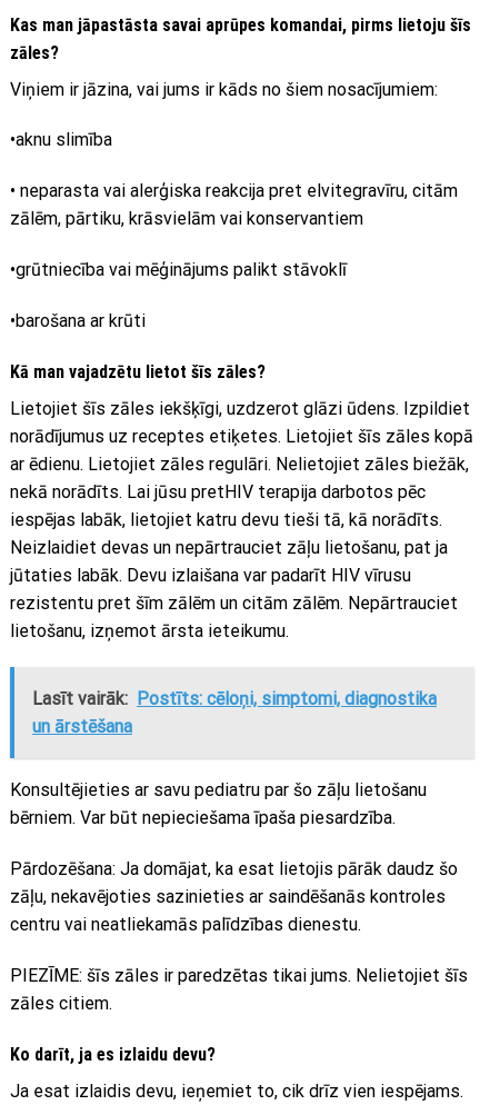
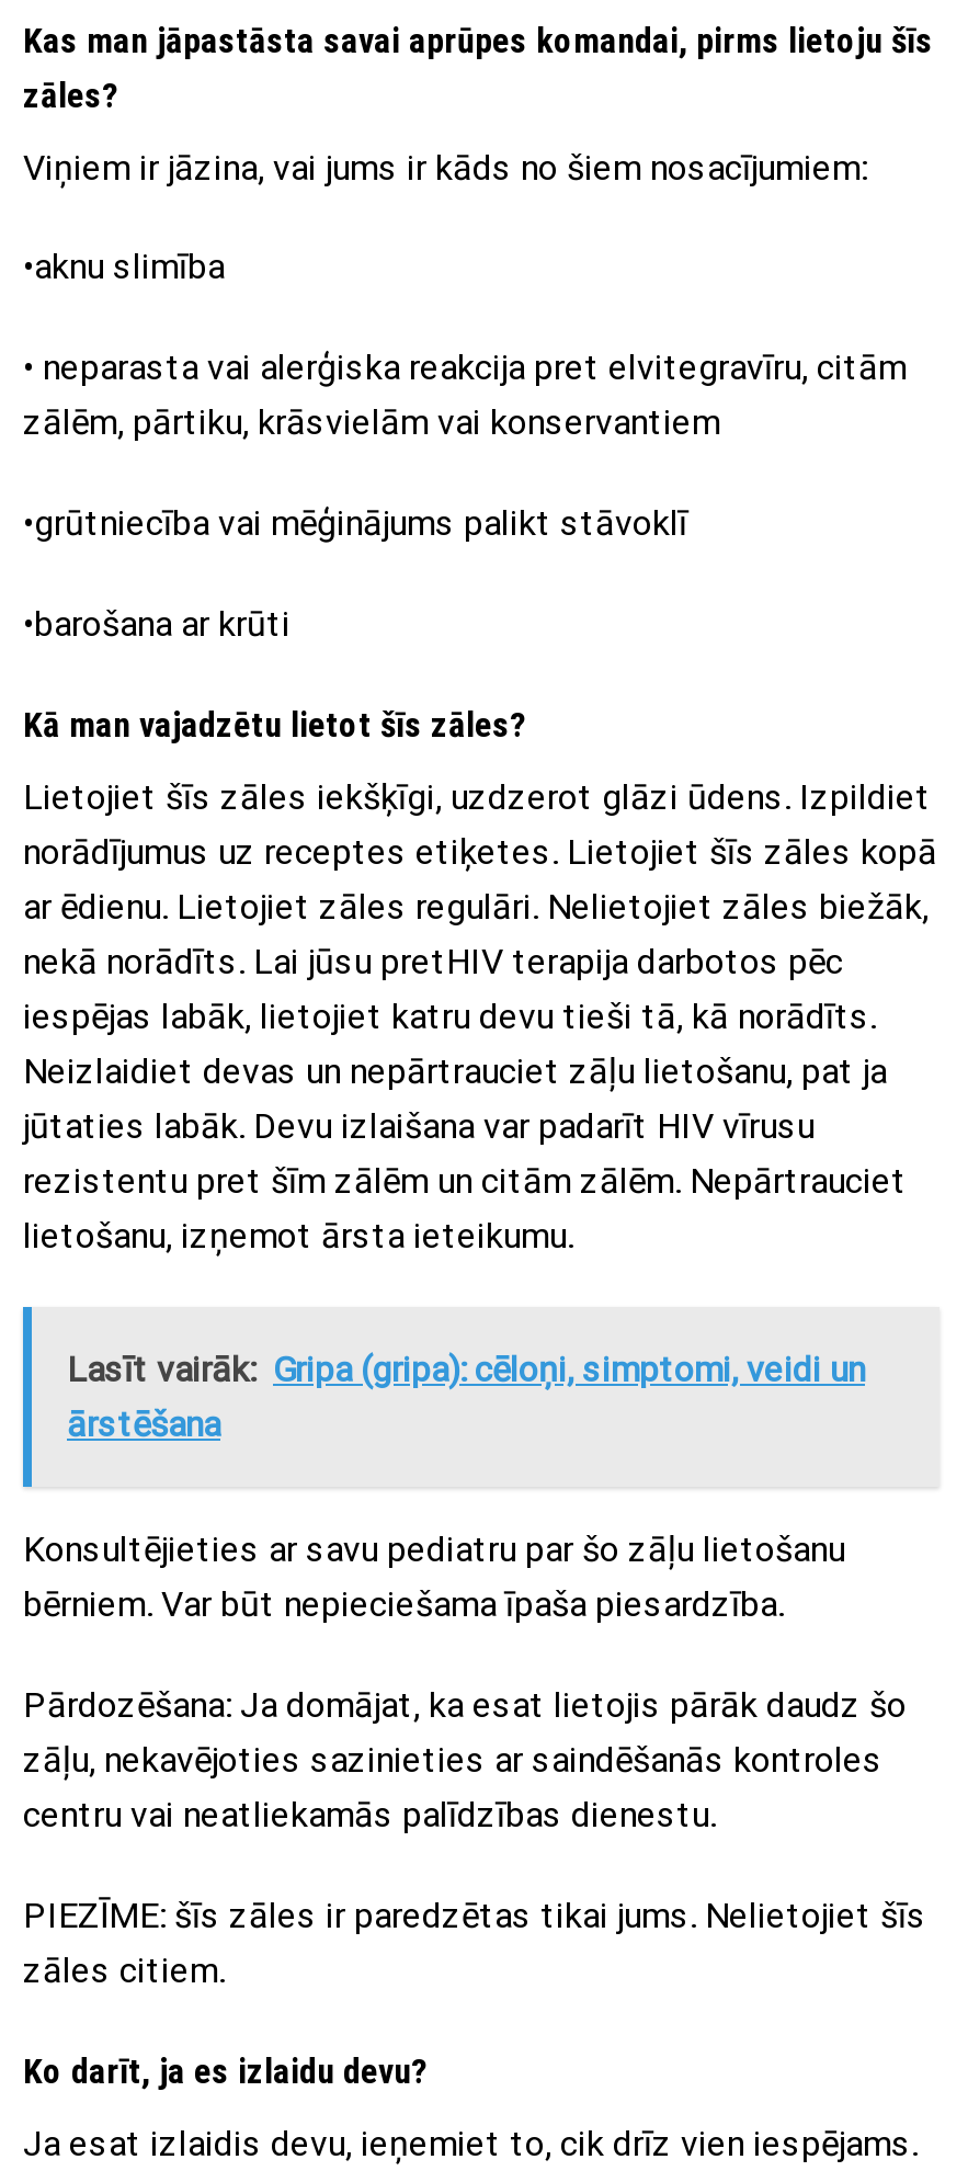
[32,689,437,737] Lasīt vairāk: Postīts: cēloņi, simptomi, diagnostika | un ārstēšana -> [67,1350,865,1446] Lasīt vairāk: Gripa (gripa): cēloņi, simptomi, veidi un | ārstēšana

